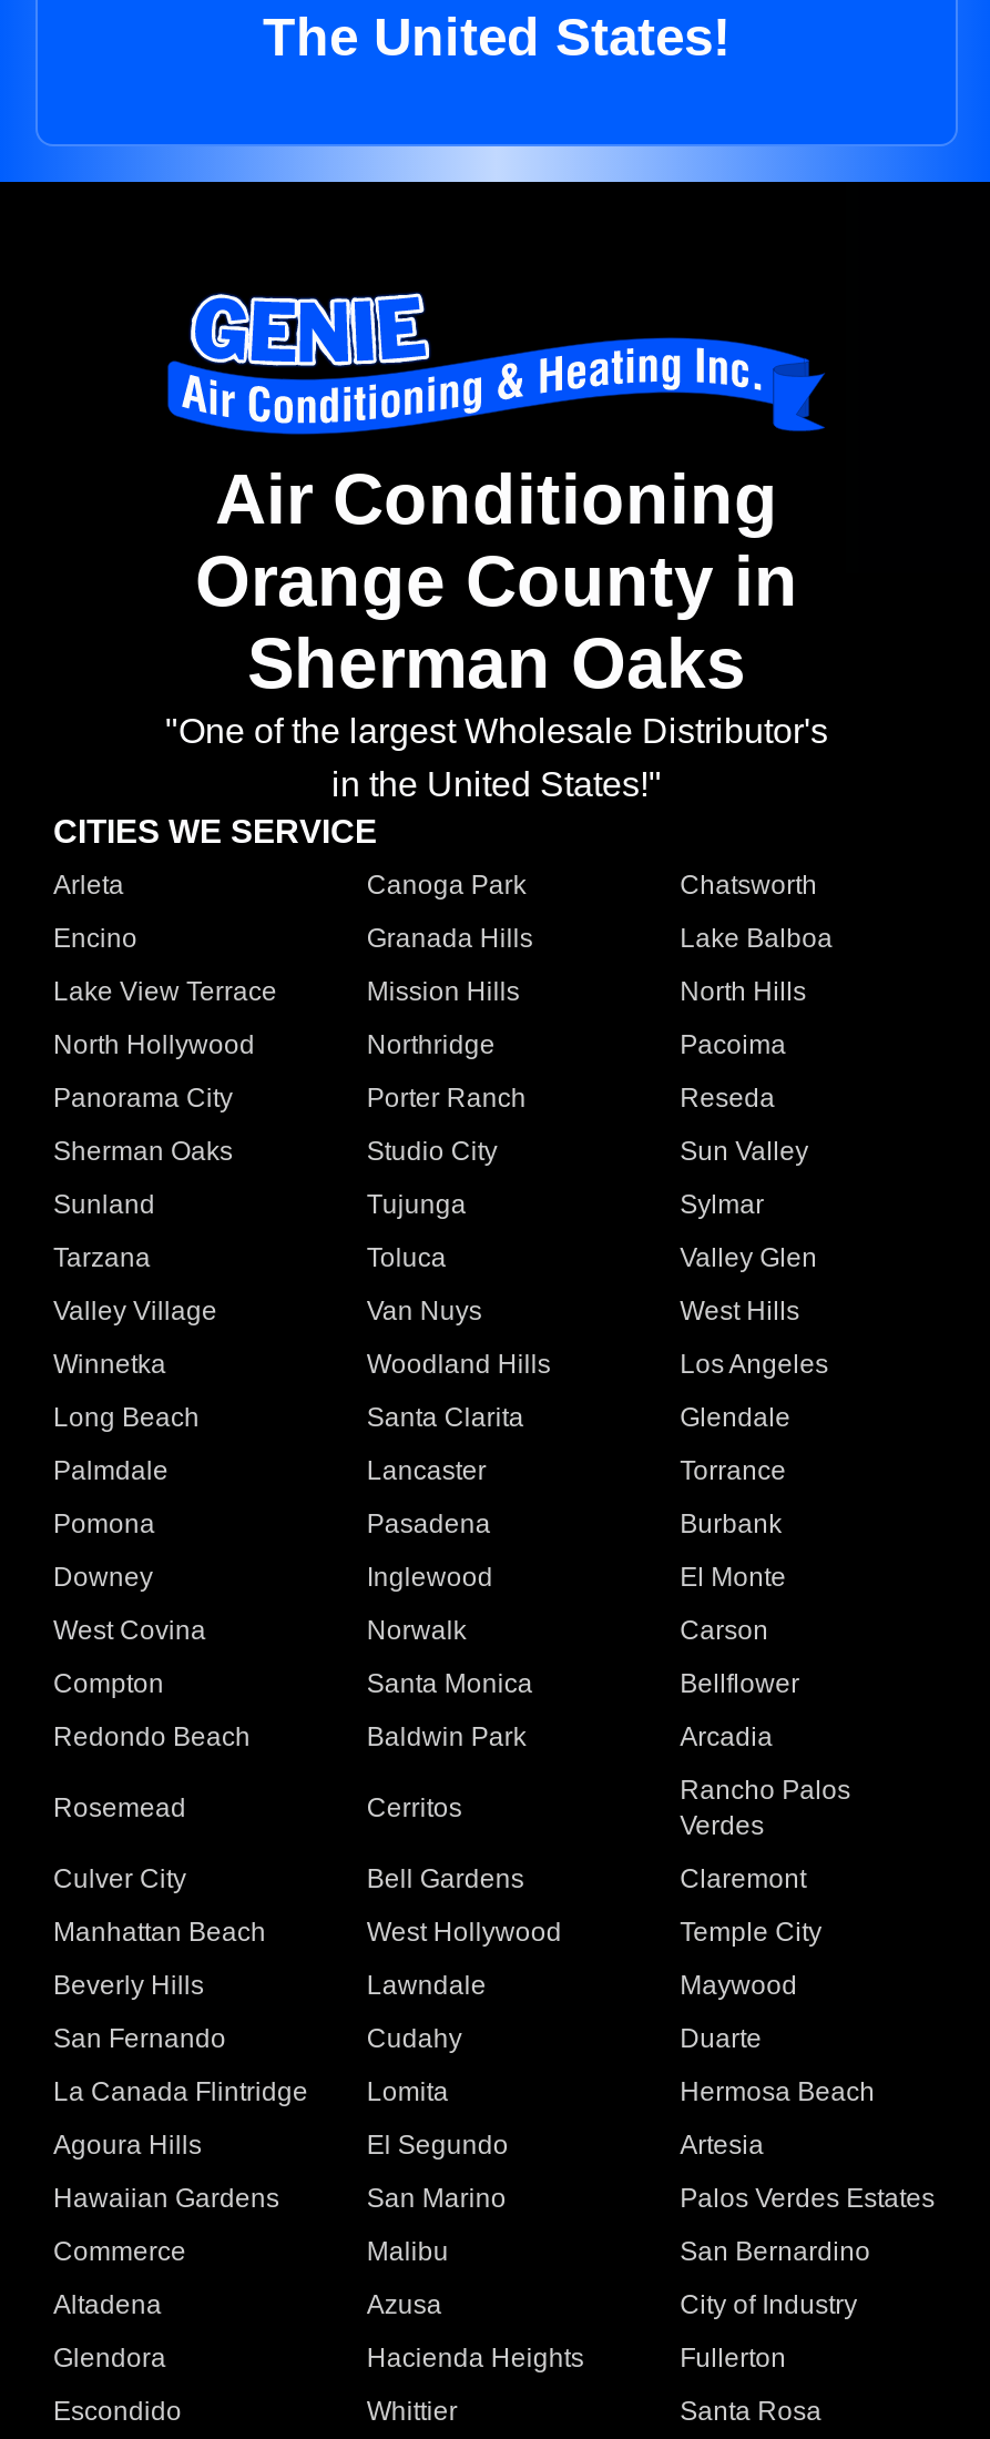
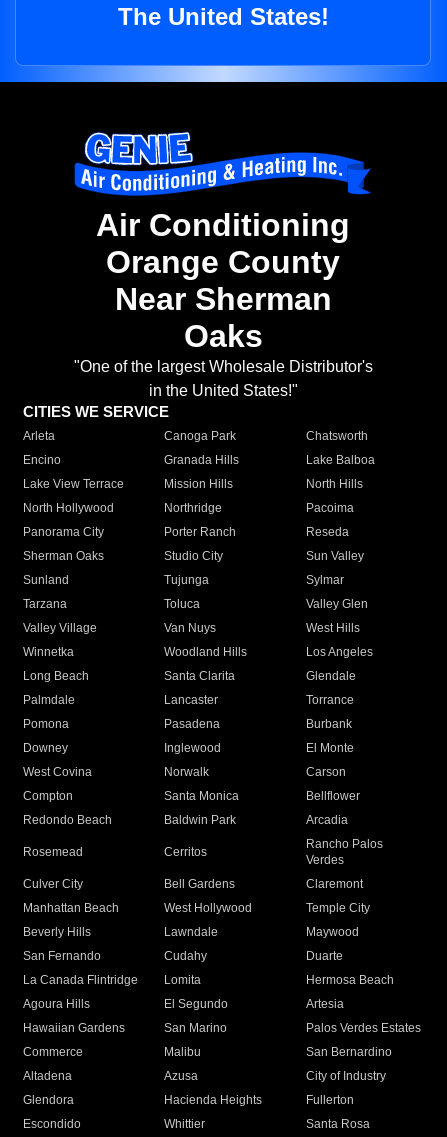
[195,542,798,704] Orange County in | Sherman Oaks -> [106,244,340,354] Orange County | Near Sherman | Oaks

